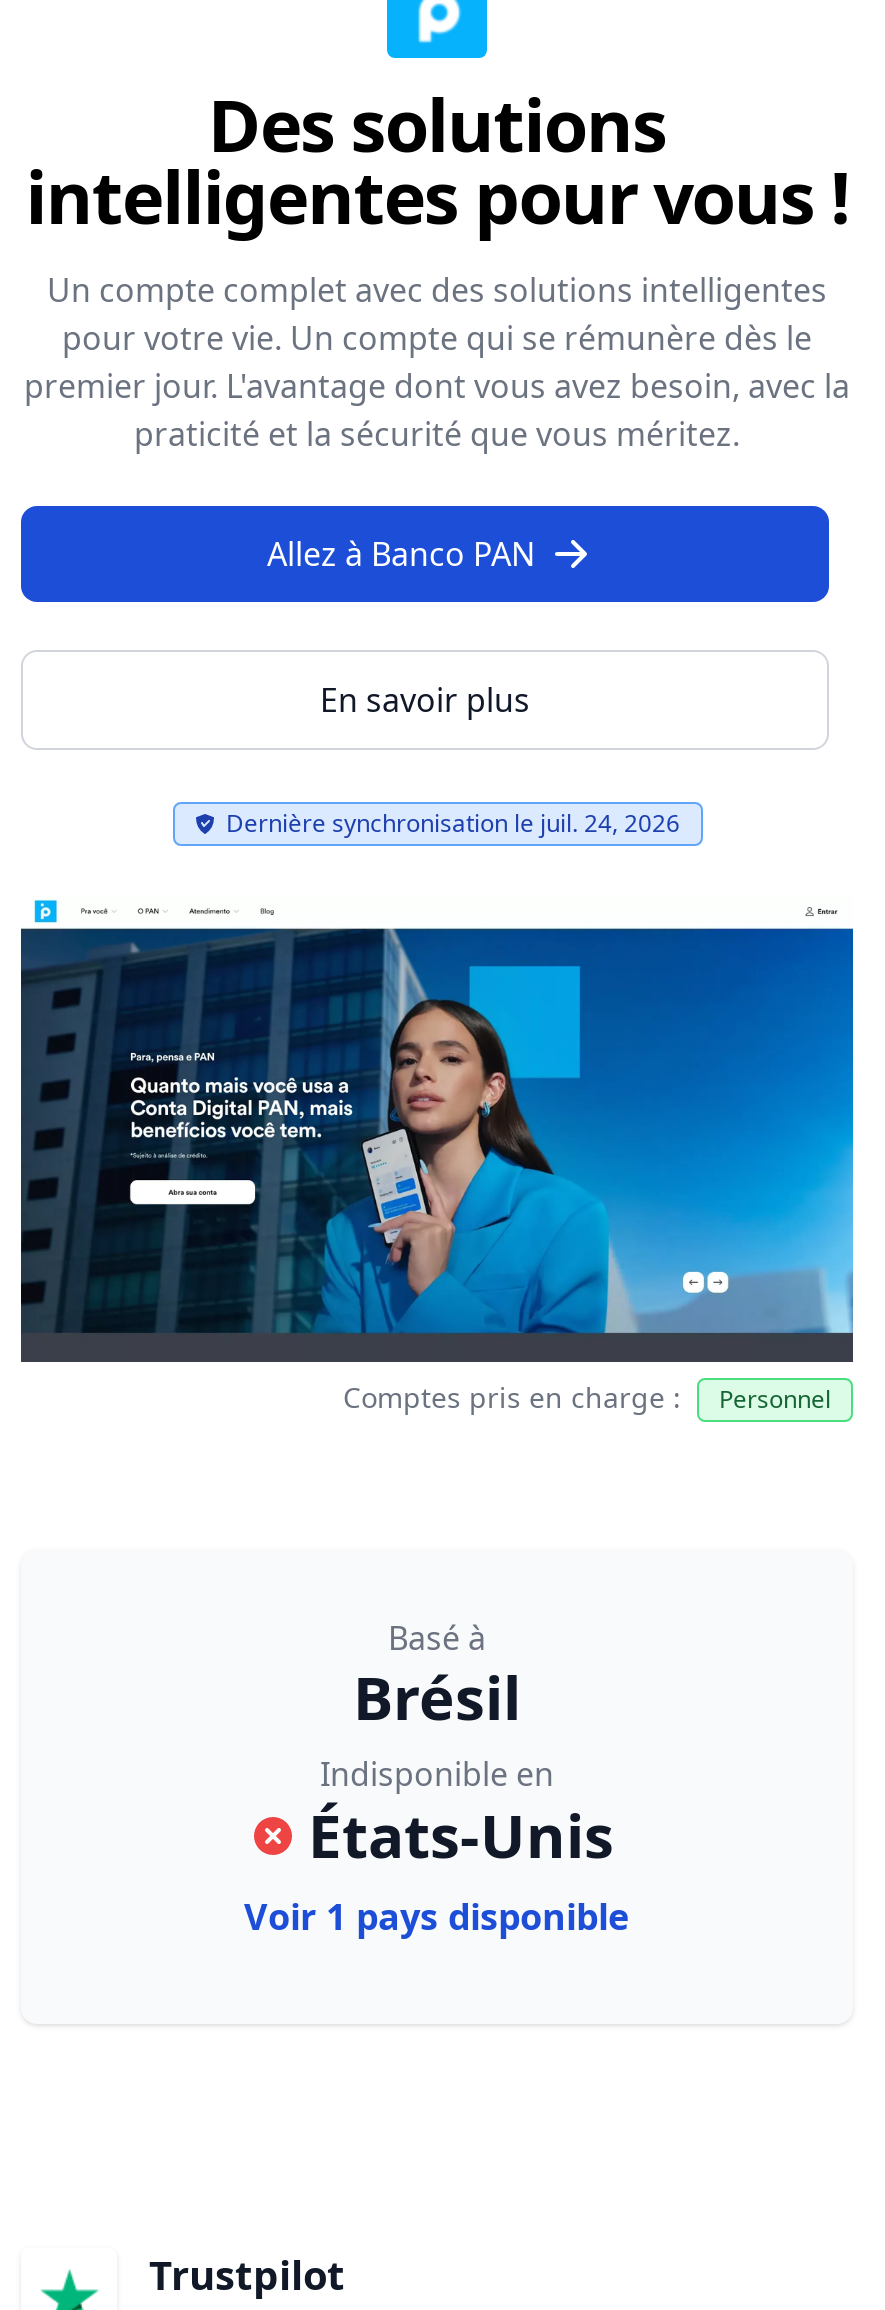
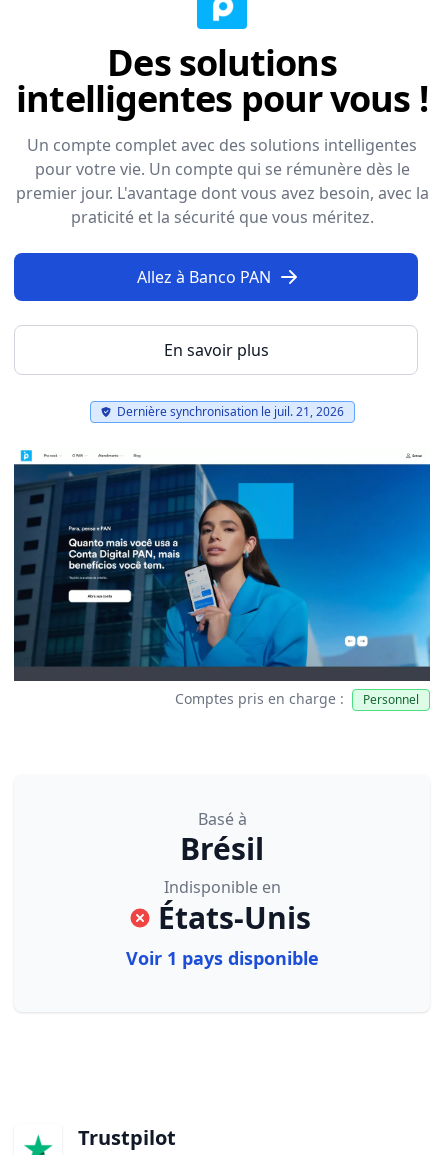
[226,806,680,840] Dernière synchronisation le juil. 24, 2026 -> [116,403,343,420] Dernière synchronisation le juil. 21, 2026

